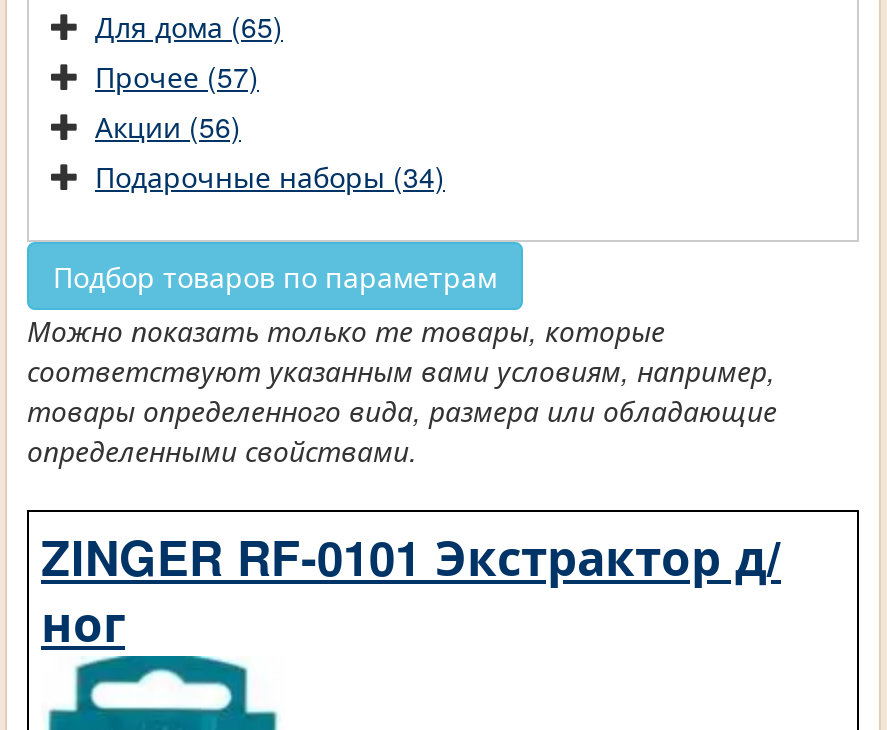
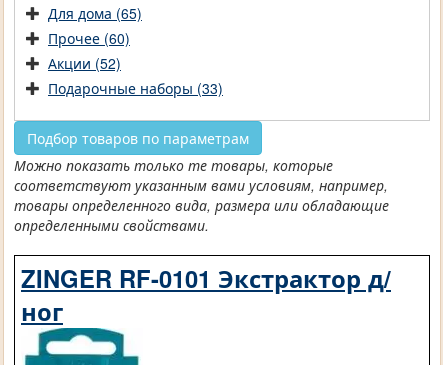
[95,57,259,97] Прочее (57) -> [48,28,130,48] Прочее (60)
[95,107,241,147] Акции (56) -> [48,53,121,73] Акции (52)
[95,157,445,197] Подарочные наборы (34) -> [48,78,223,98] Подарочные наборы (33)

